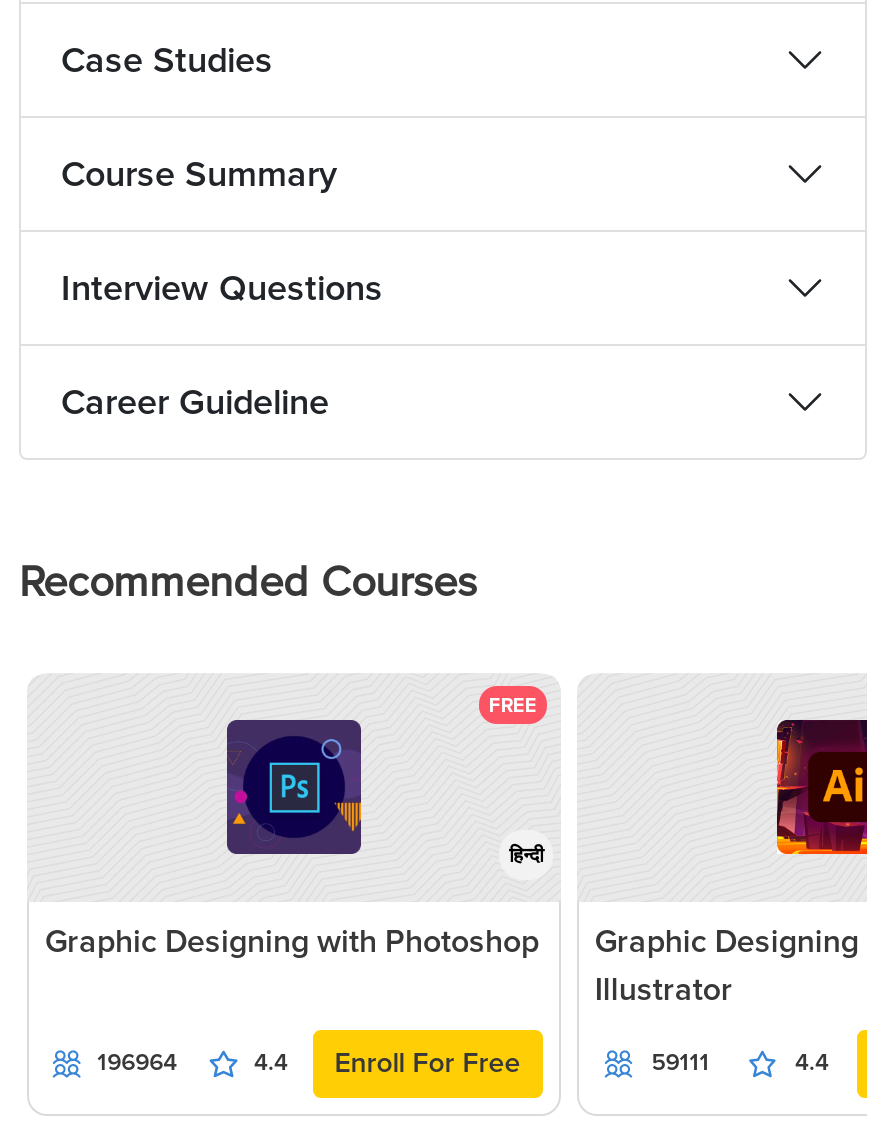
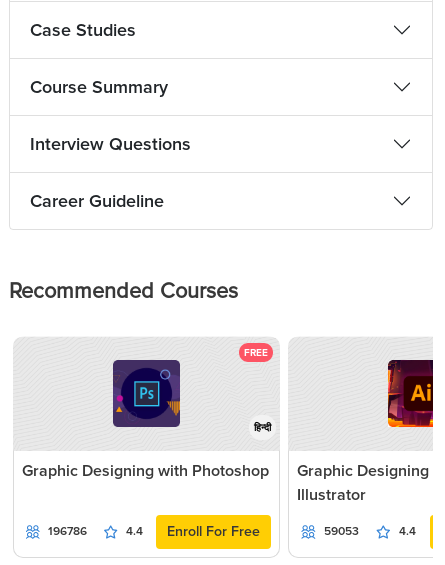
[97,1047,177,1077] 196964 -> [48,524,87,539] 196786
[651,1047,709,1077] 59111 -> [324,524,359,539] 59053

